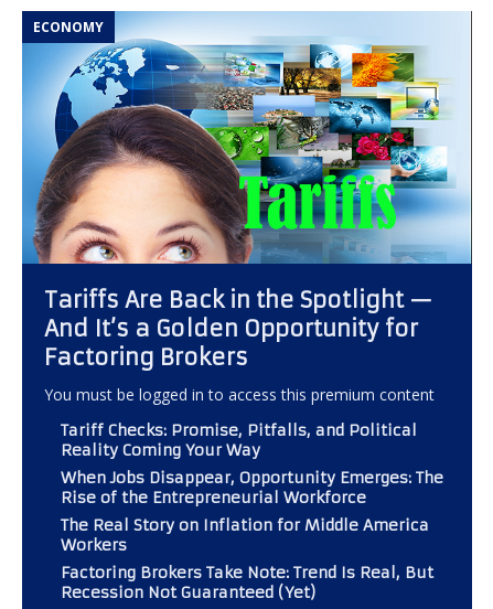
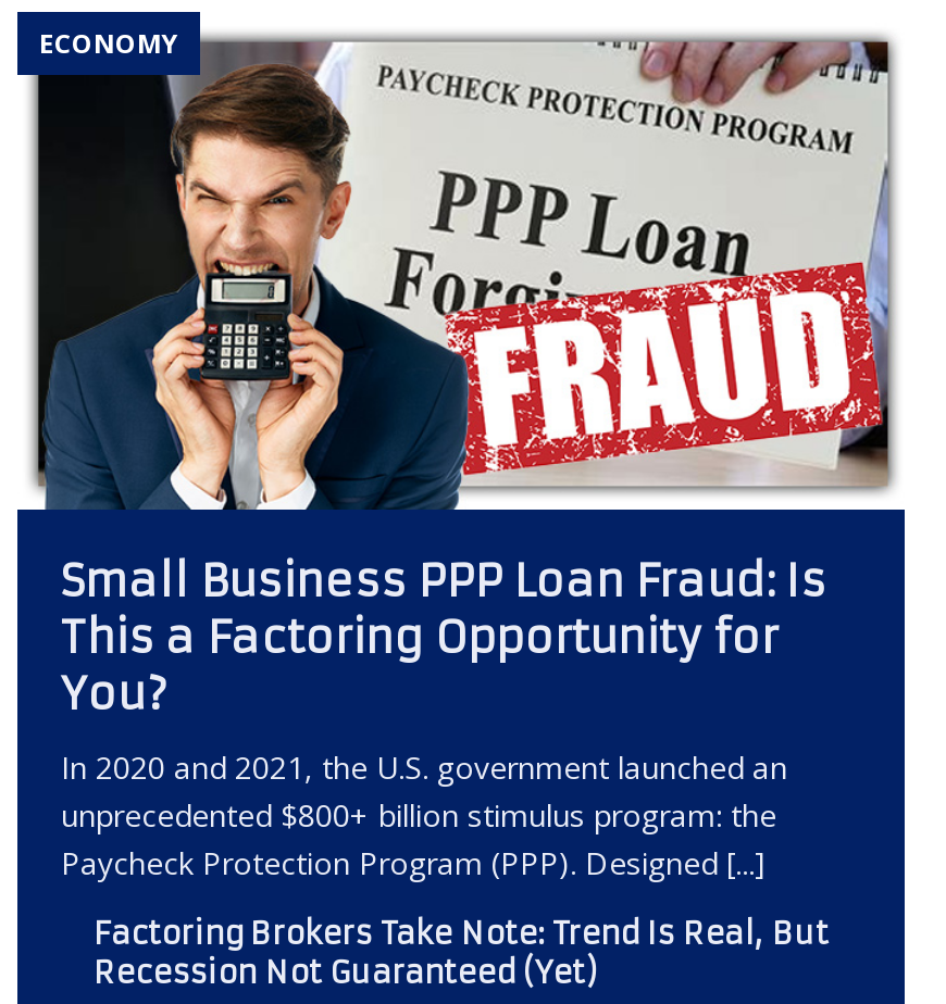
[21,10,473,555] [image] | Tariffs Are Back in the Spotlight — | And It’s a Golden Opportunity for | Factoring Brokers | You must be logged in to access this premium content | Tariff Checks: Promise, Pitfalls, and Political | Reality Coming Your Way | When Jobs Disappear, Opportunity Emerges: The | Rise of the Entrepreneurial Workforce | The Real Story on Inflation for Middle America | Workers -> [17,12,905,884] [image] | Small Business PPP Loan Fraud: Is | This a Factoring Opportunity for | You? | In 2020 and 2021, the U.S. government launched an | unprecedented $800+ billion stimulus program: the | Paycheck Protection Program (PPP). Designed [...]

